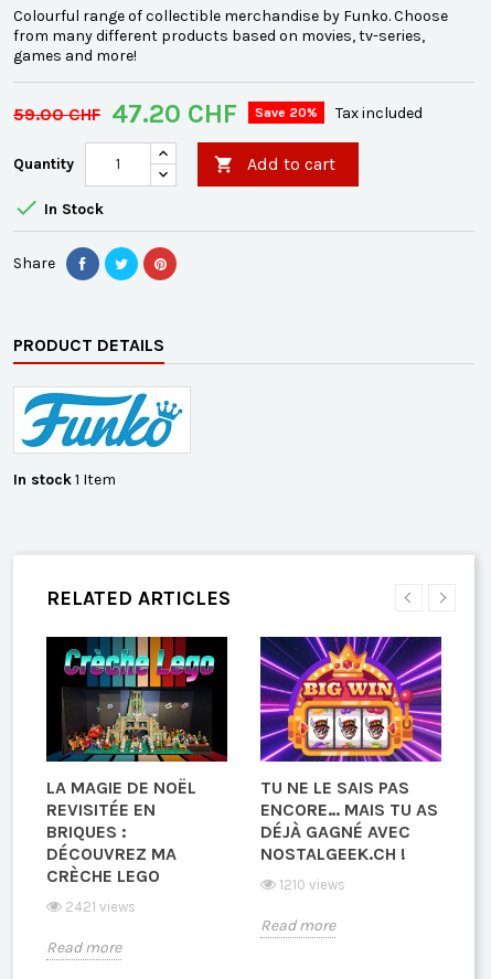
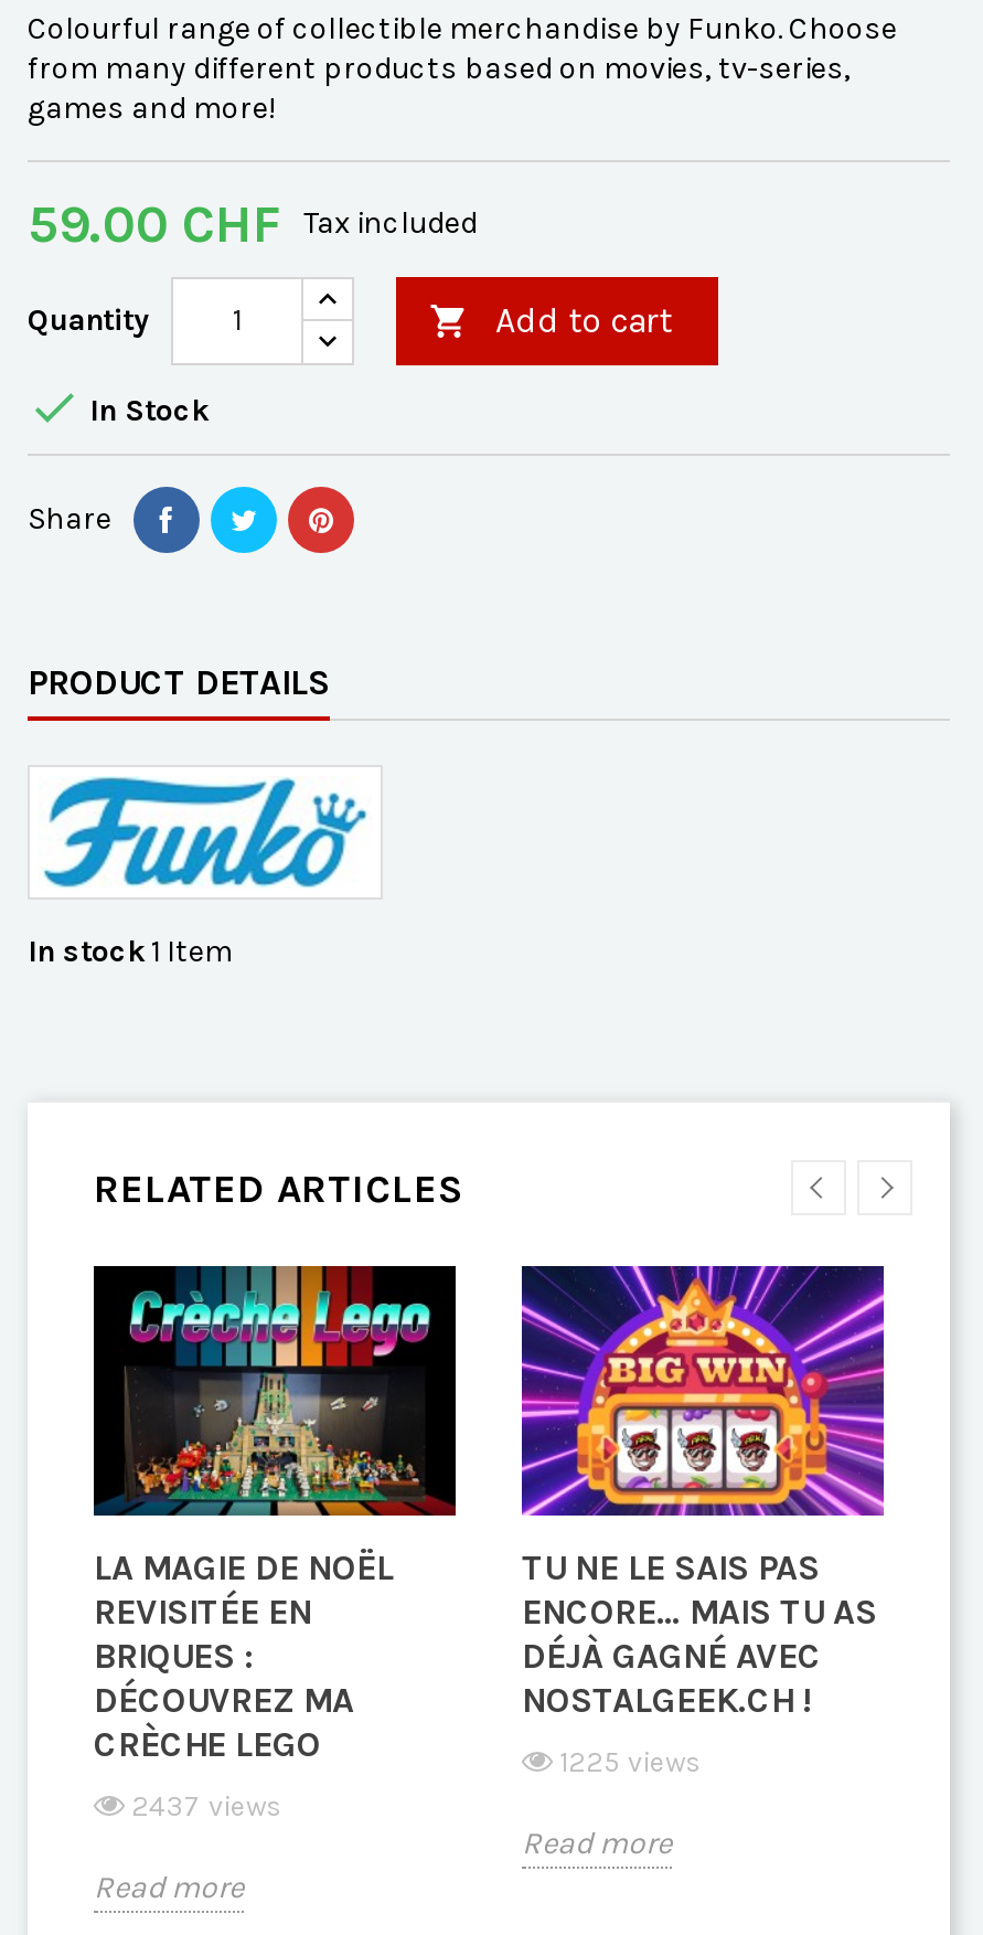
[13,98,423,129] 59.00 CHF 47.20 CHF | Save 20% | Tax included -> [28,193,478,255] 59.00 CHF Tax included
[279,877,345,893] 1210 views -> [559,1746,701,1779] 1225 views
[65,899,136,915] 2421 views -> [131,1790,281,1823] 2437 views

